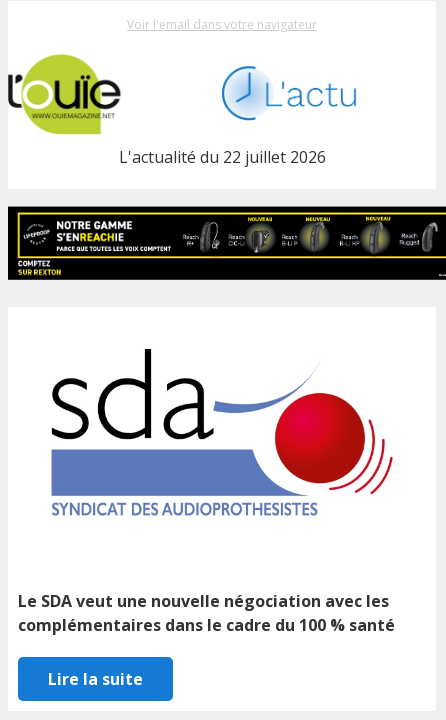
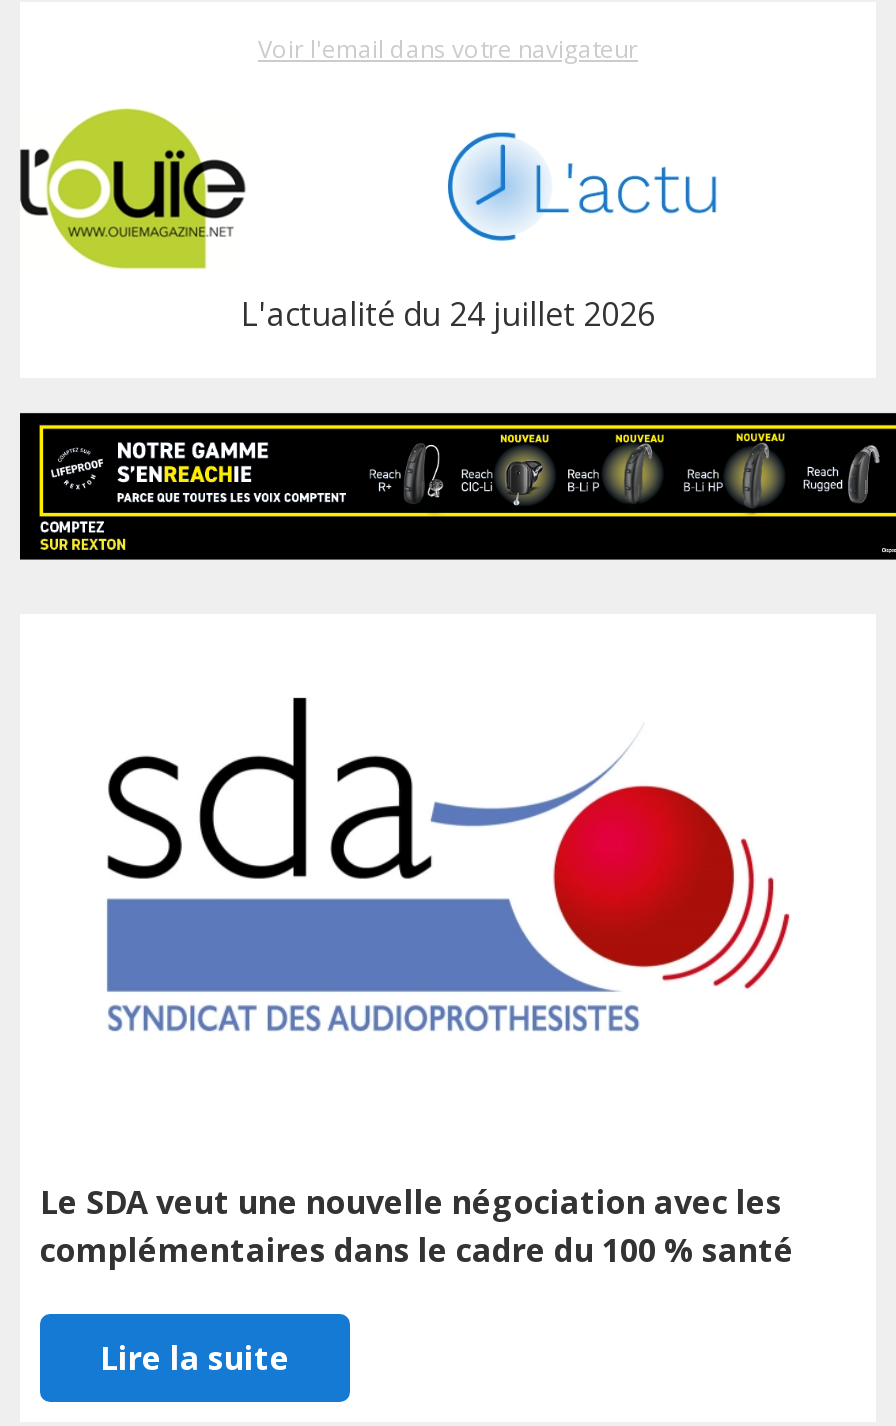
[118,146,325,168] L'actualité du 22 juillet 2026 -> [241,292,655,336] L'actualité du 24 juillet 2026

